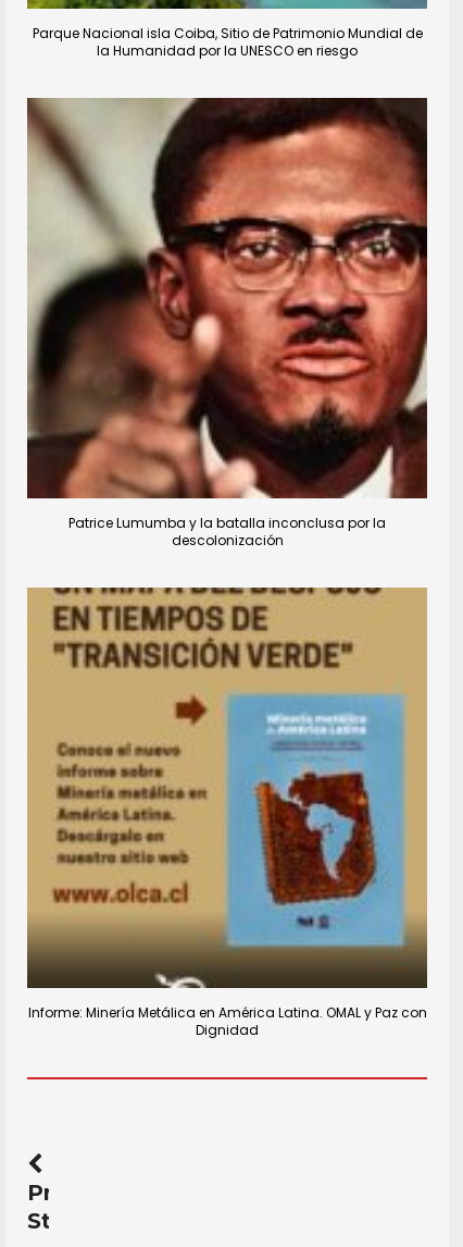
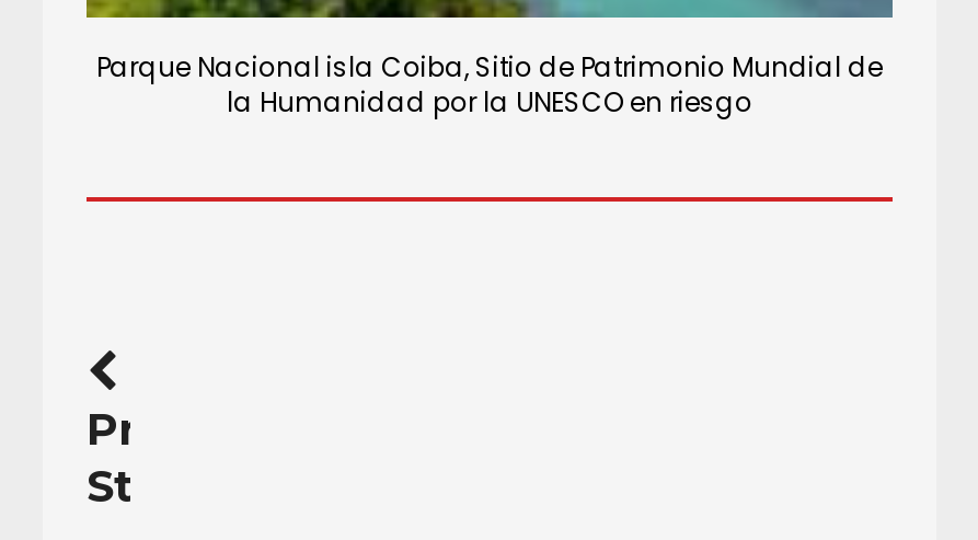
[26,97,428,549] [image] | Patrice Lumumba y la batalla inconclusa por la | descolonización -> none
[27,587,428,1039] [image] | Informe: Minería Metálica en América Latina. OMAL y Paz con | Dignidad -> none

